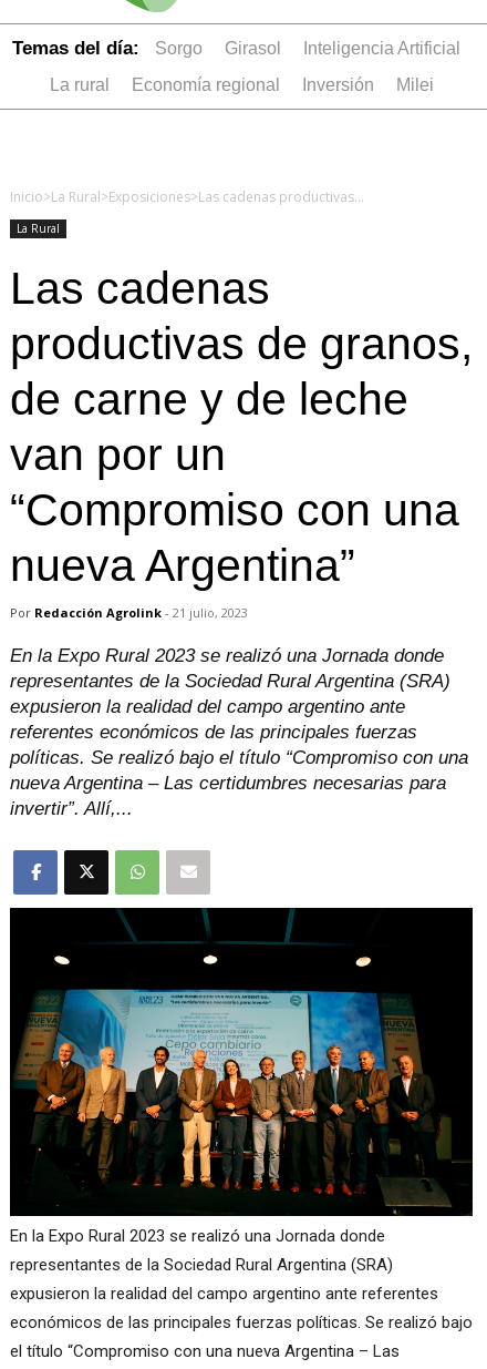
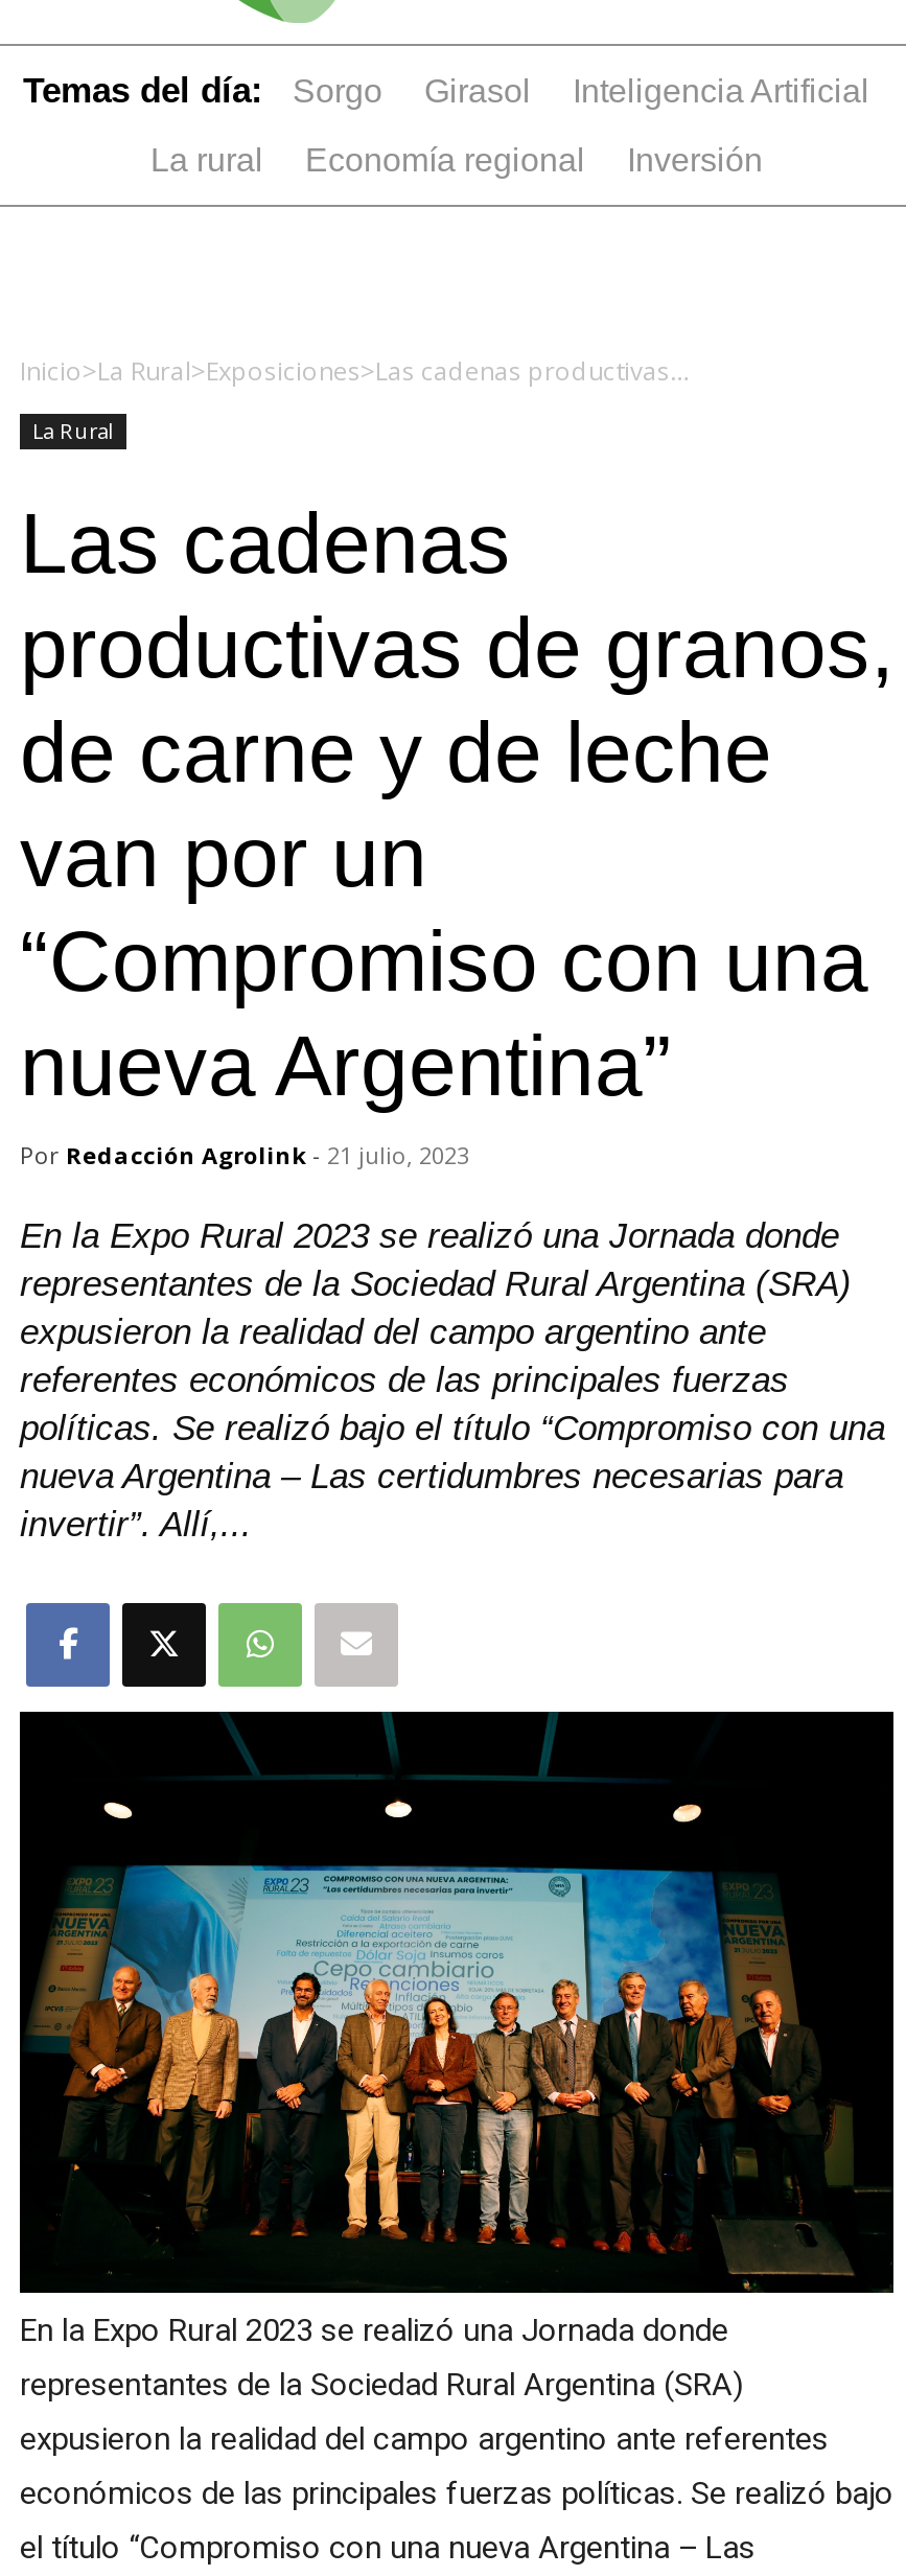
[410,75,433,94] Milei -> none

